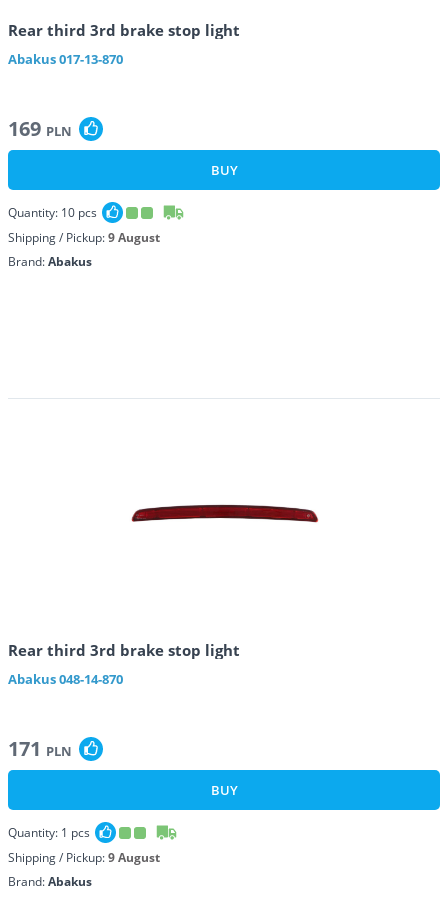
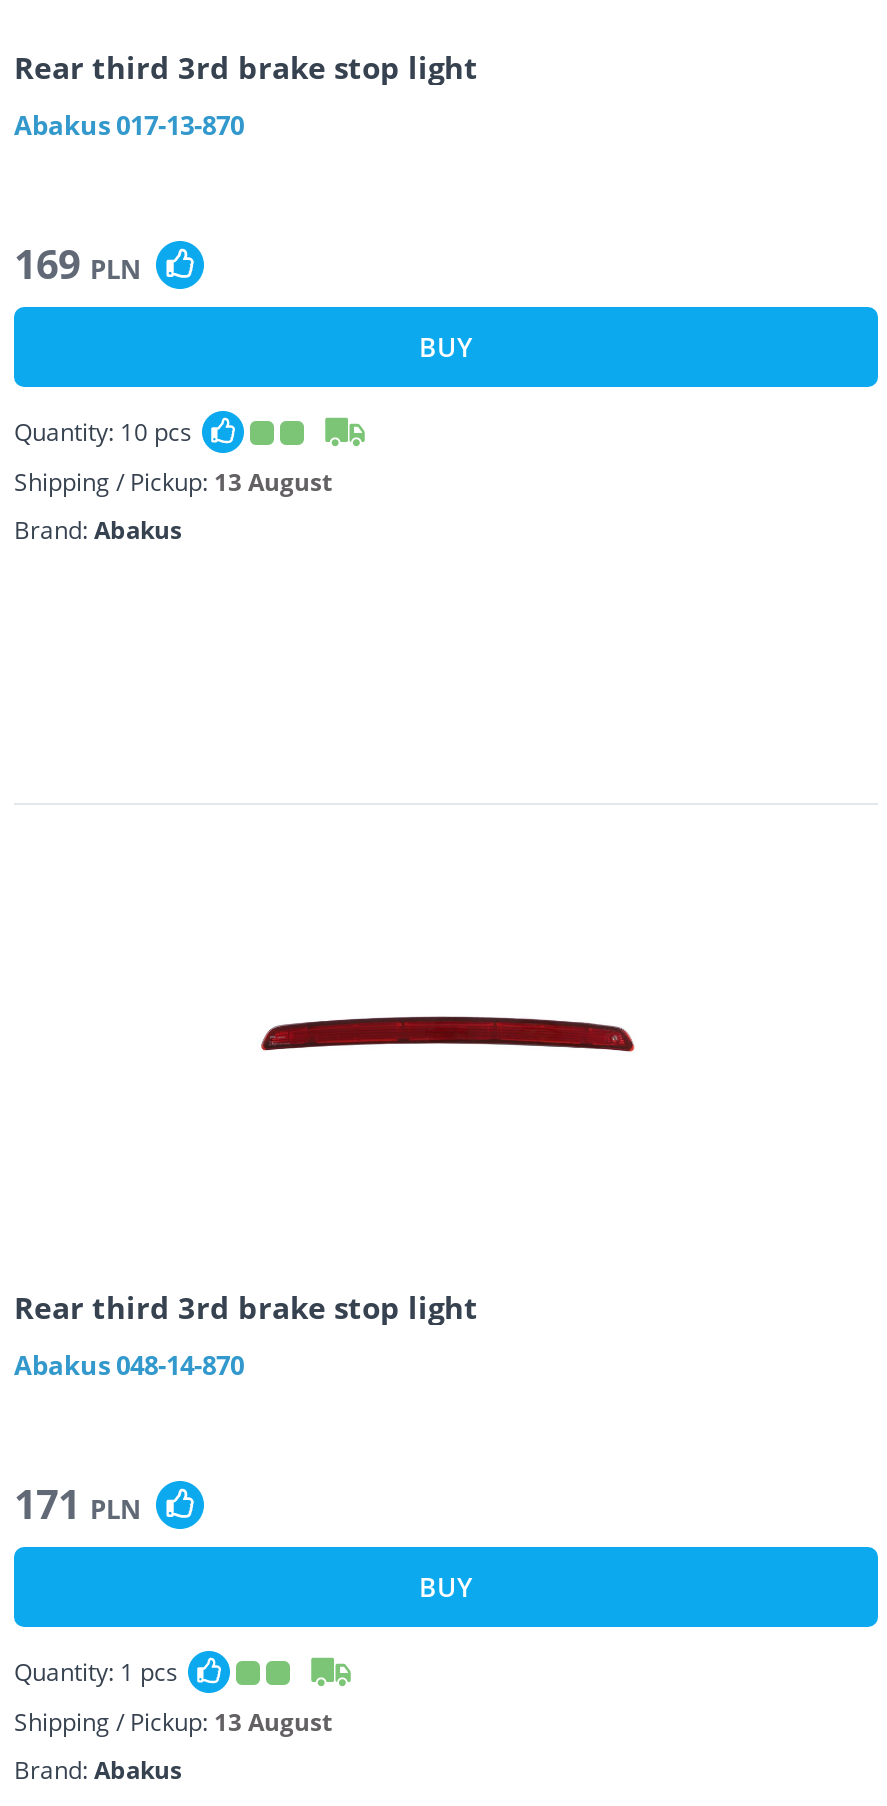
[8,229,160,246] Shipping / Pickup: 9 August -> [14,465,332,499] Shipping / Pickup: 13 August
[8,849,160,866] Shipping / Pickup: 9 August -> [14,1705,332,1739] Shipping / Pickup: 13 August

